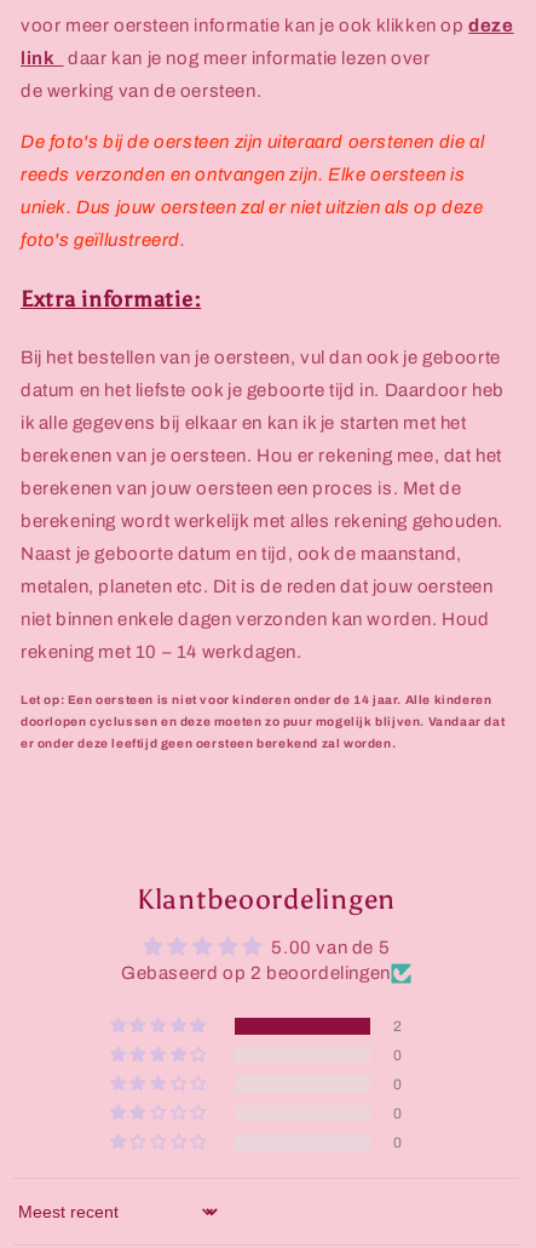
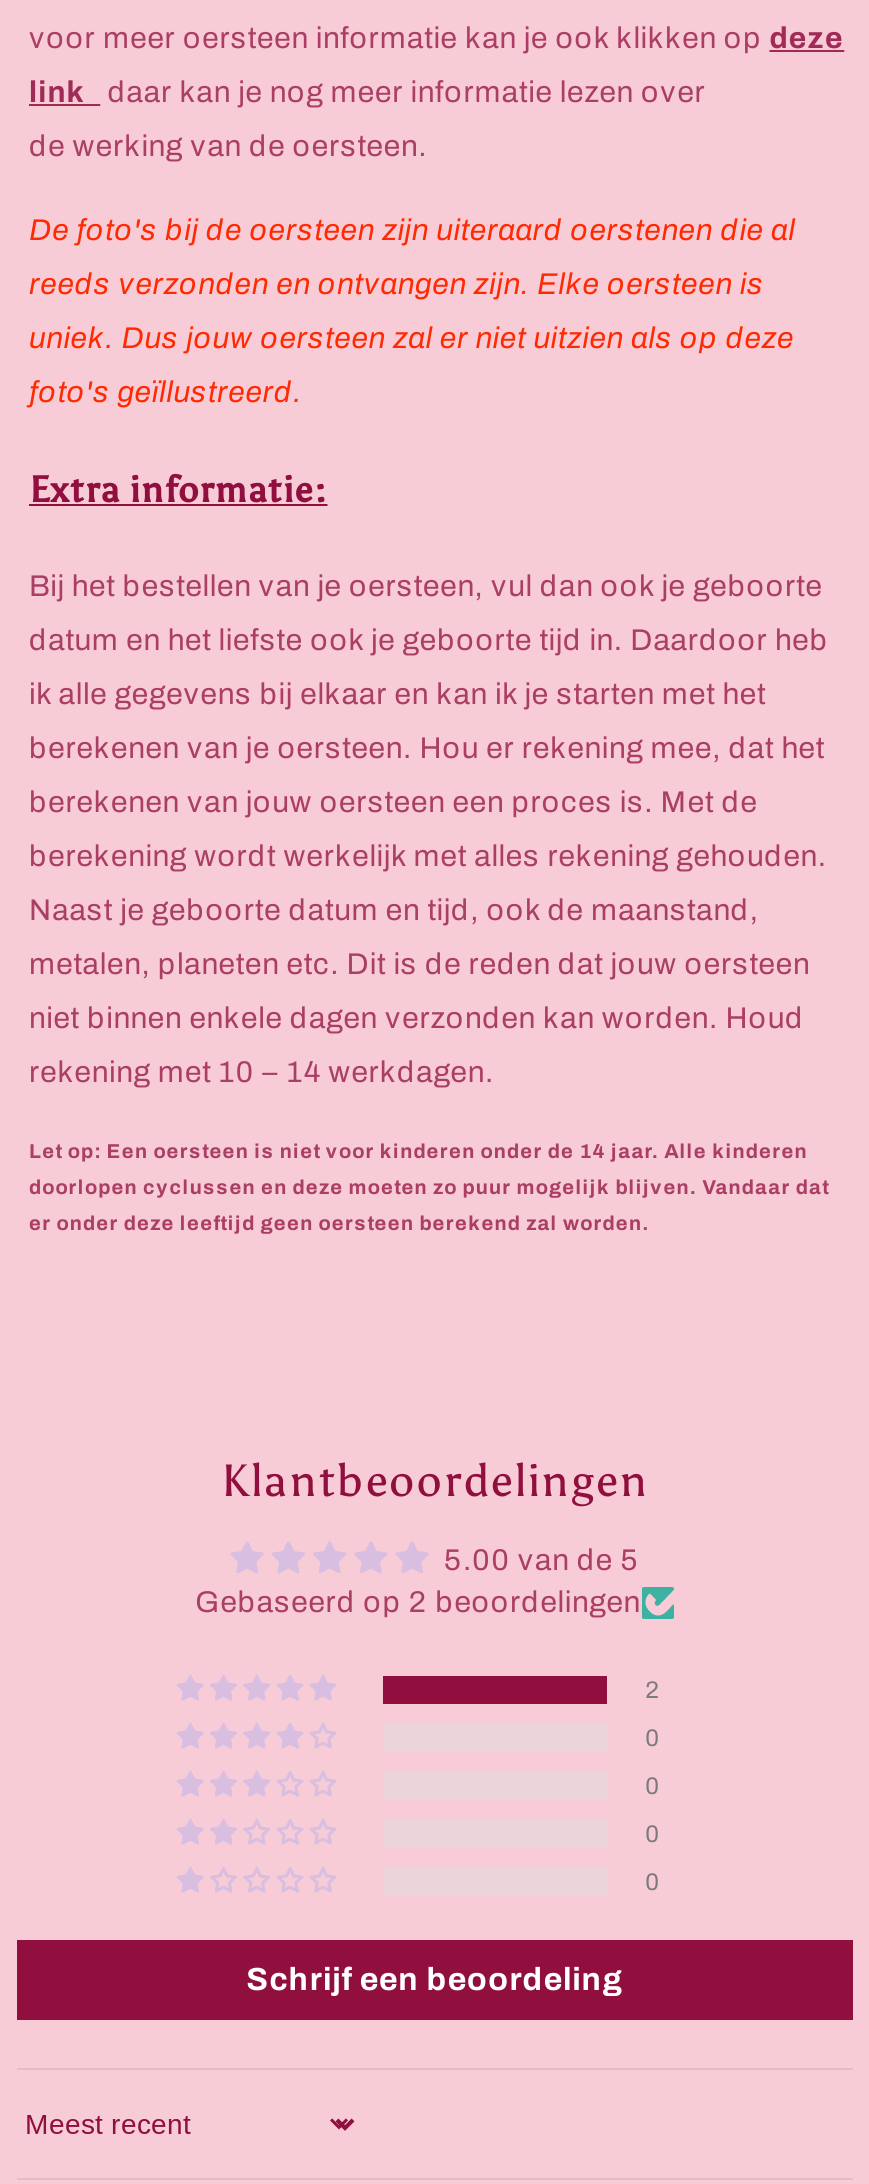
none -> [246,1962,624,1996] Schrijf een beoordeling

